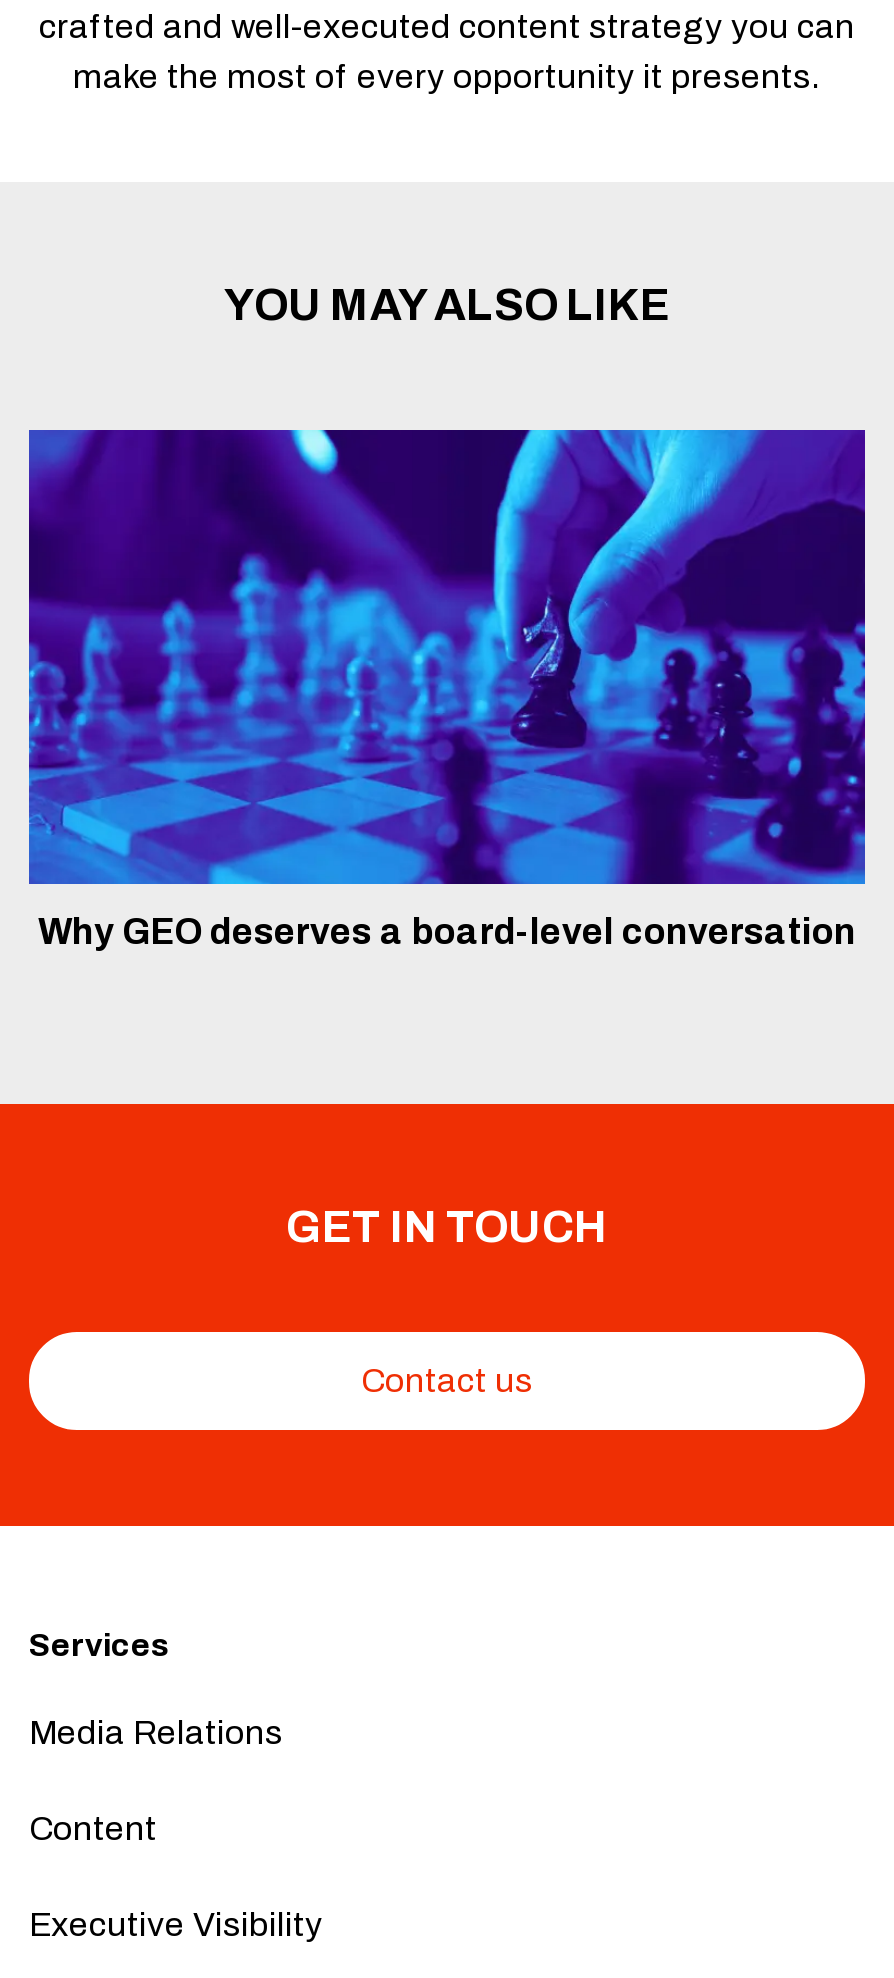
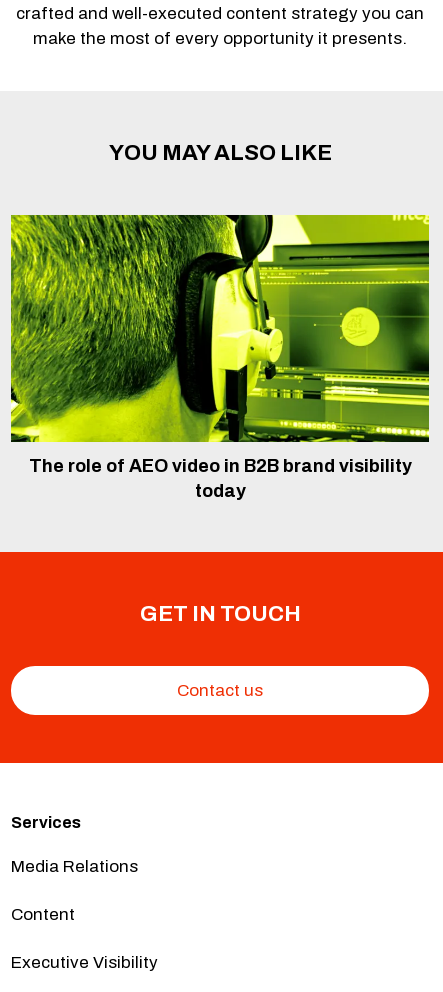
[27,428,867,952] [image] | Why GEO deserves a board-level conversation -> [10,214,430,501] [image] | The role of AEO video in B2B brand visibility | today

